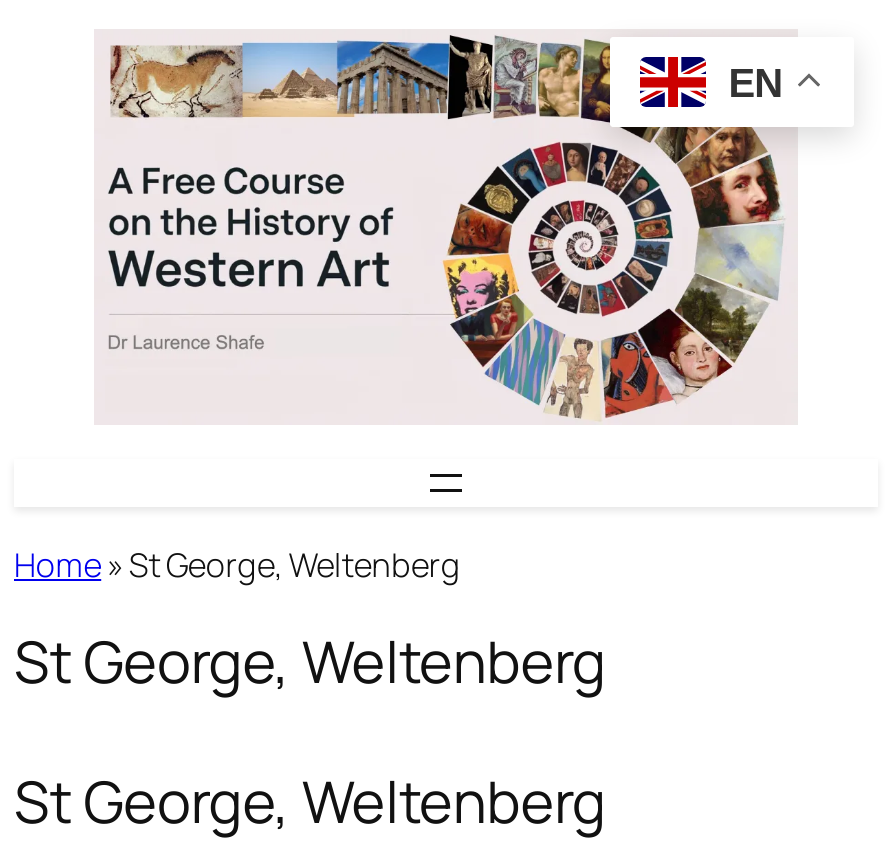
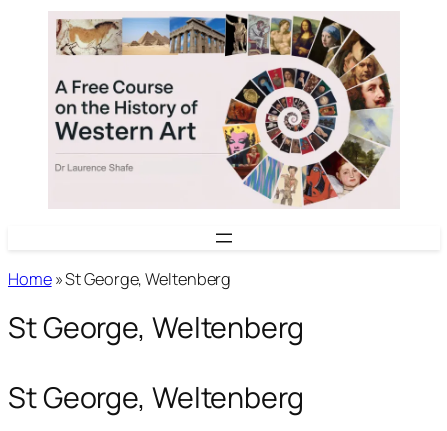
[608,39,750,129] [image] -> [306,16,377,61] [image]
[729,60,782,104] EN -> none

